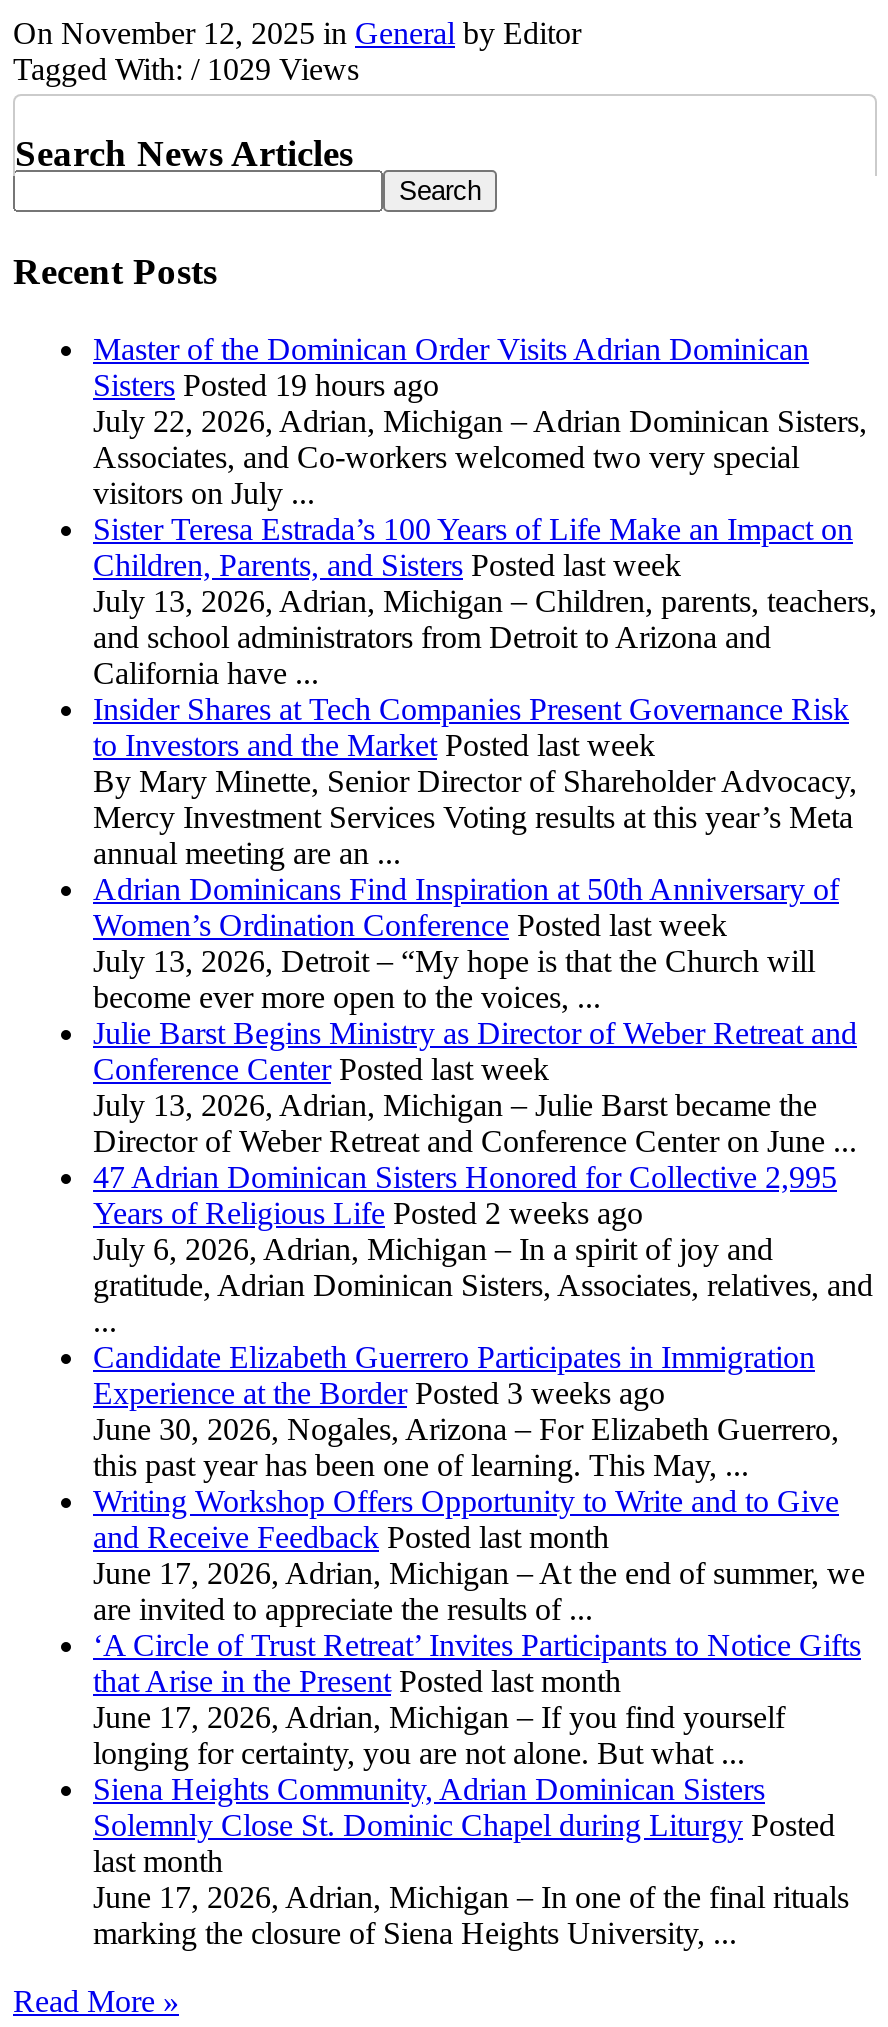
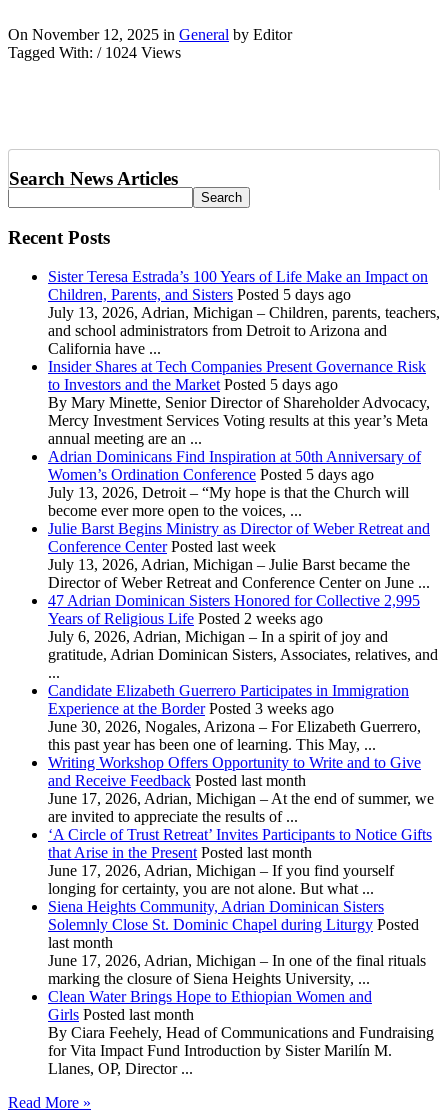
[13,51,359,85] Tagged With: / 1029 Views -> [8,44,181,61] Tagged With: / 1024 Views
[93,332,867,510] Master of the Dominican Order Visits Adrian Dominican | Sisters Posted 19 hours ago | July 22, 2026, Adrian, Michigan – Adrian Dominican Sisters, | Associates, and Co-workers welcomed two very special | visitors on July ... -> none
[93,548,681,582] Children, Parents, and Sisters Posted last week -> [48,286,351,303] Children, Parents, and Sisters Posted 5 days ago
[93,728,655,762] to Investors and the Market Posted last week -> [48,376,338,393] to Investors and the Market Posted 5 days ago
[93,908,727,942] Women’s Ordination Conference Posted last week -> [48,466,374,483] Women’s Ordination Conference Posted 5 days ago
none -> [48,988,434,1077] Clean Water Brings Hope to Ethiopian Women and | Girls Posted last month | By Ciara Feehely, Head of Communications and Fundraising | for Vita Impact Fund Introduction by Sister Marilín M. | Llanes, OP, Director ...

